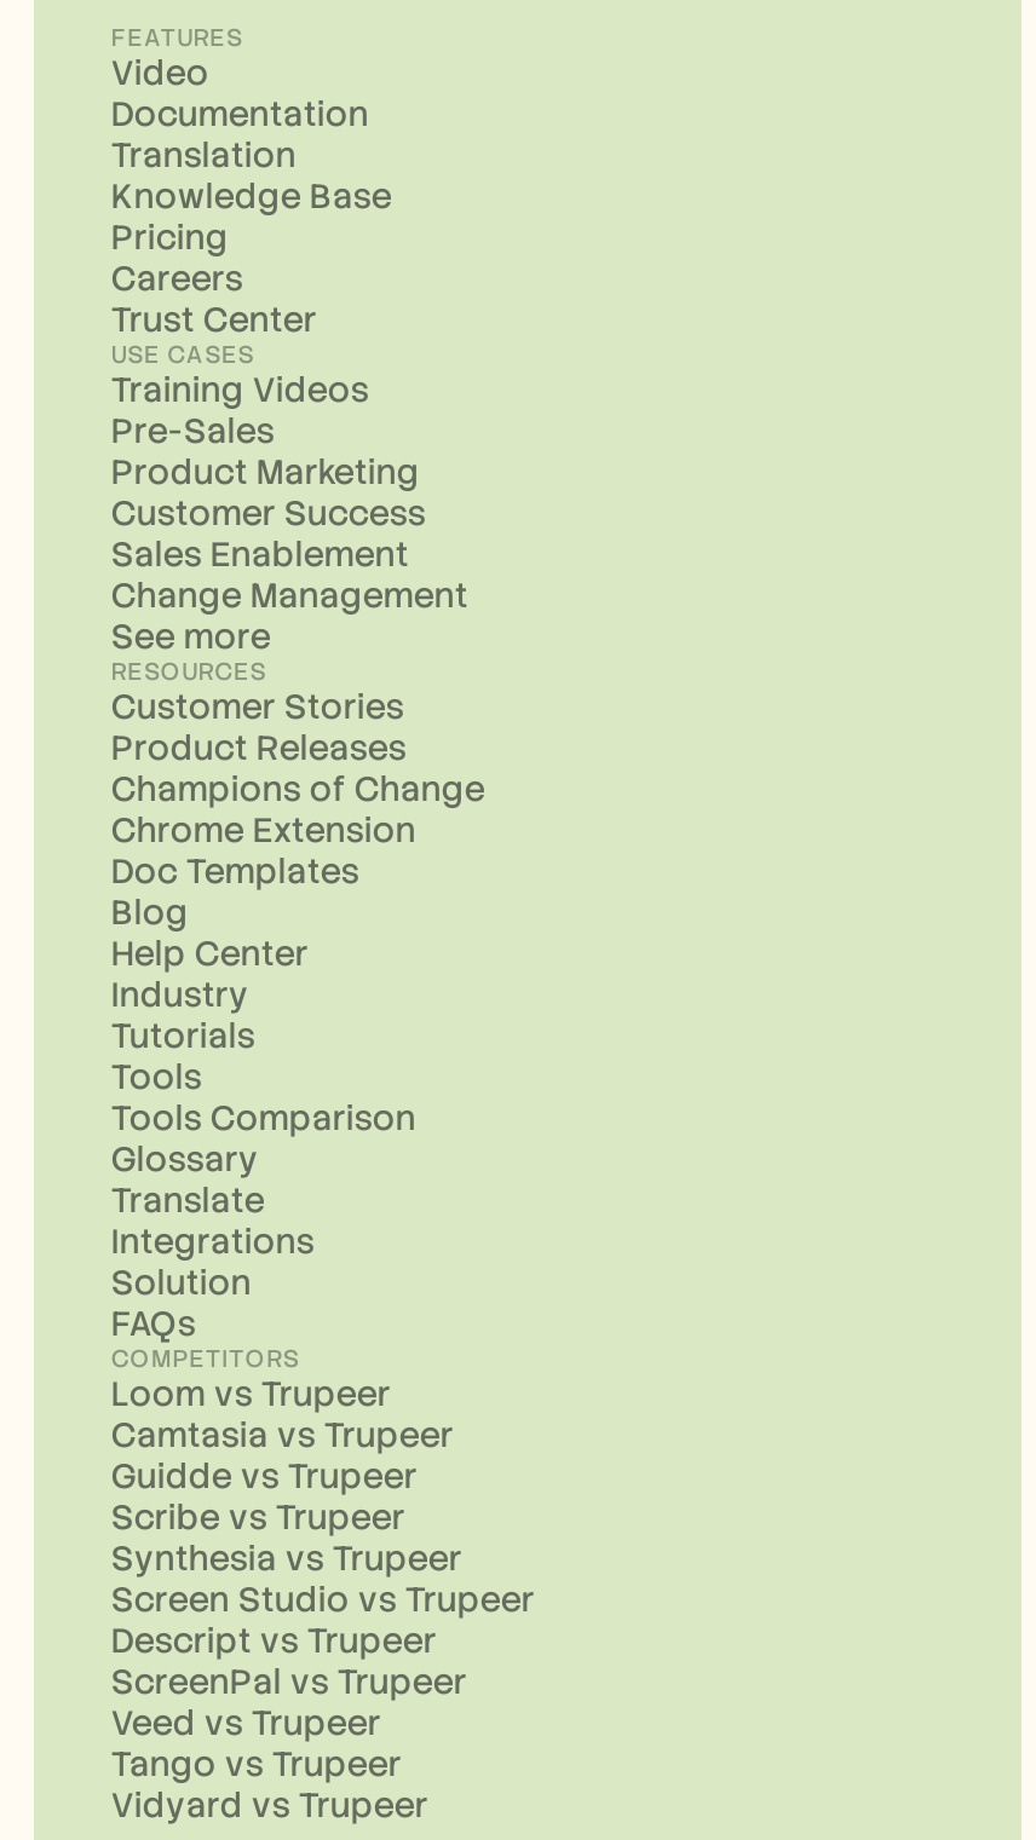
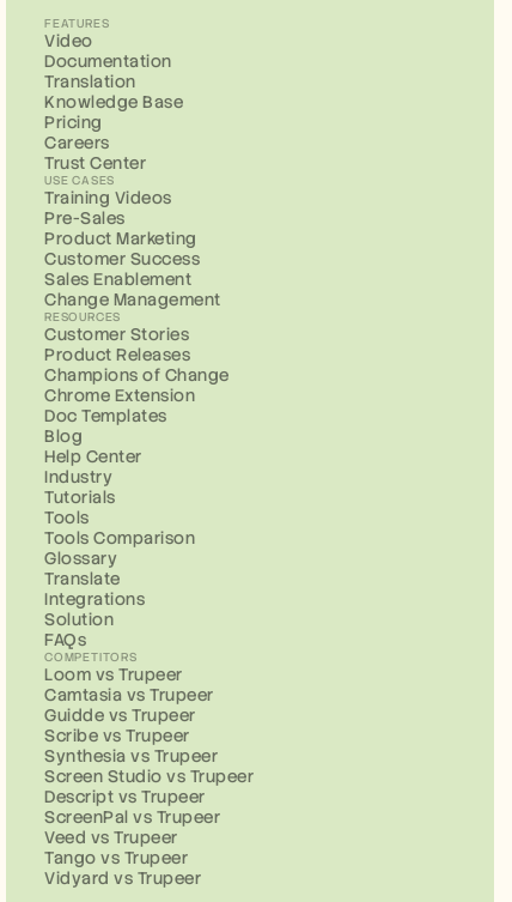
[111,615,271,658] See more -> none

